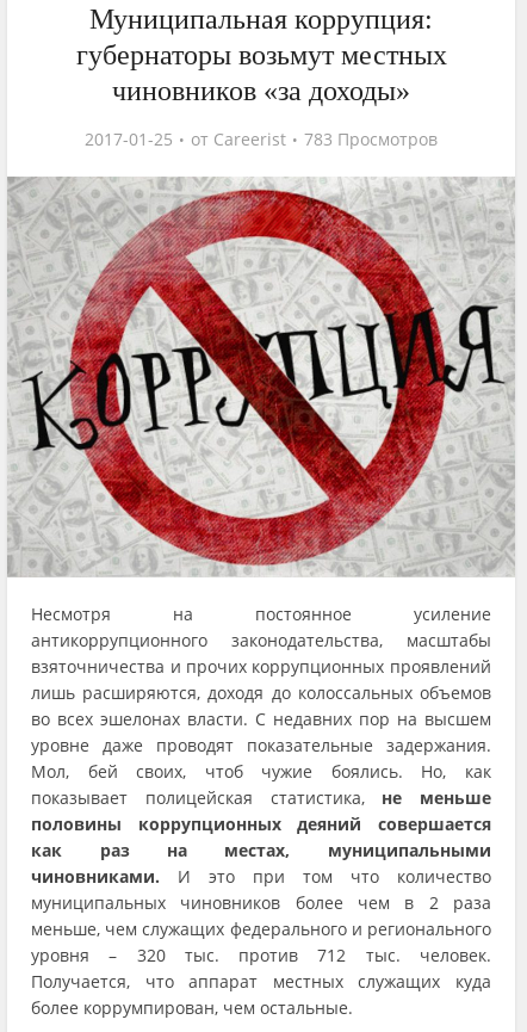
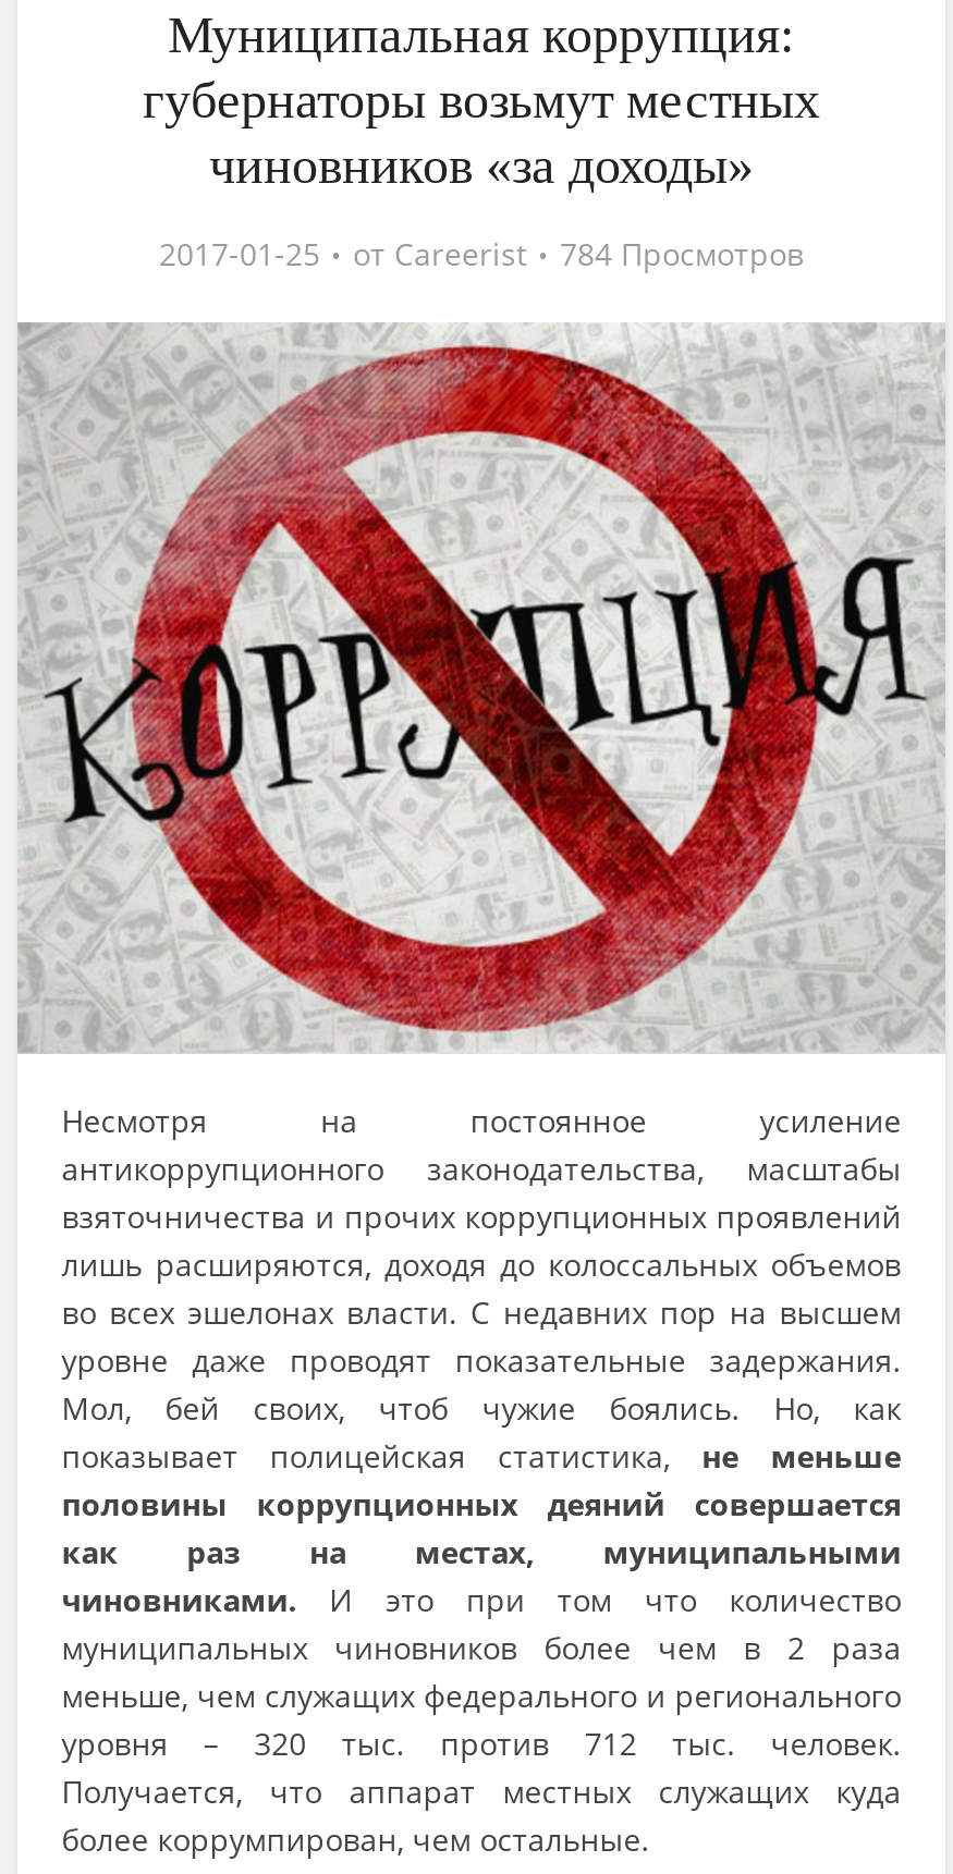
[85,128,438,150] 2017-01-25 от Careerist 783 Просмотров -> [159,233,804,274] 2017-01-25 от Careerist 784 Просмотров

